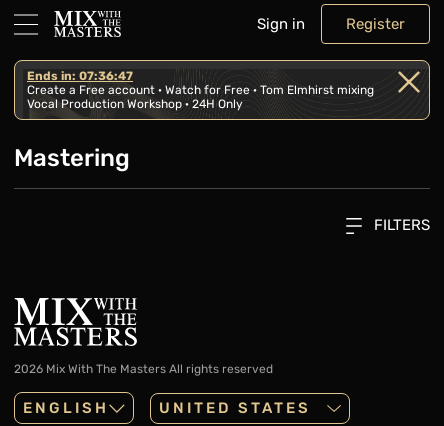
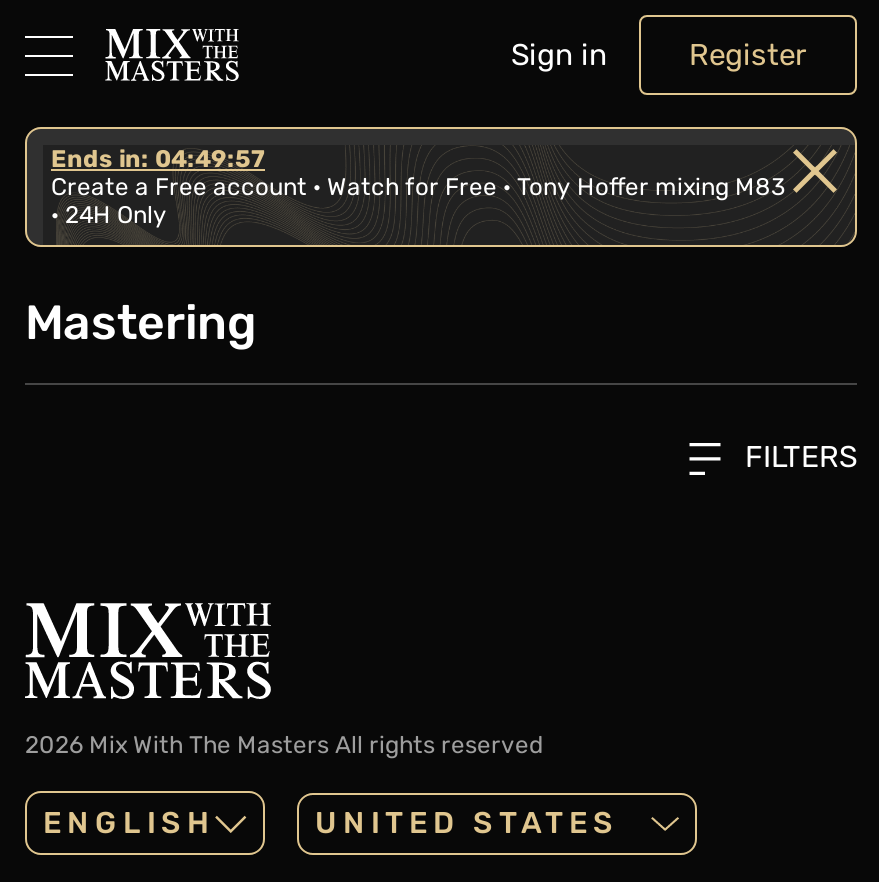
[27,69,374,111] Ends in: 07:36:47 | Create a Free account · Watch for Free · Tom Elmhirst mixing | Vocal Production Workshop · 24H Only -> [51,145,785,229] Ends in: 04:49:57 | Create a Free account · Watch for Free · Tony Hoffer mixing M83 | · 24H Only

